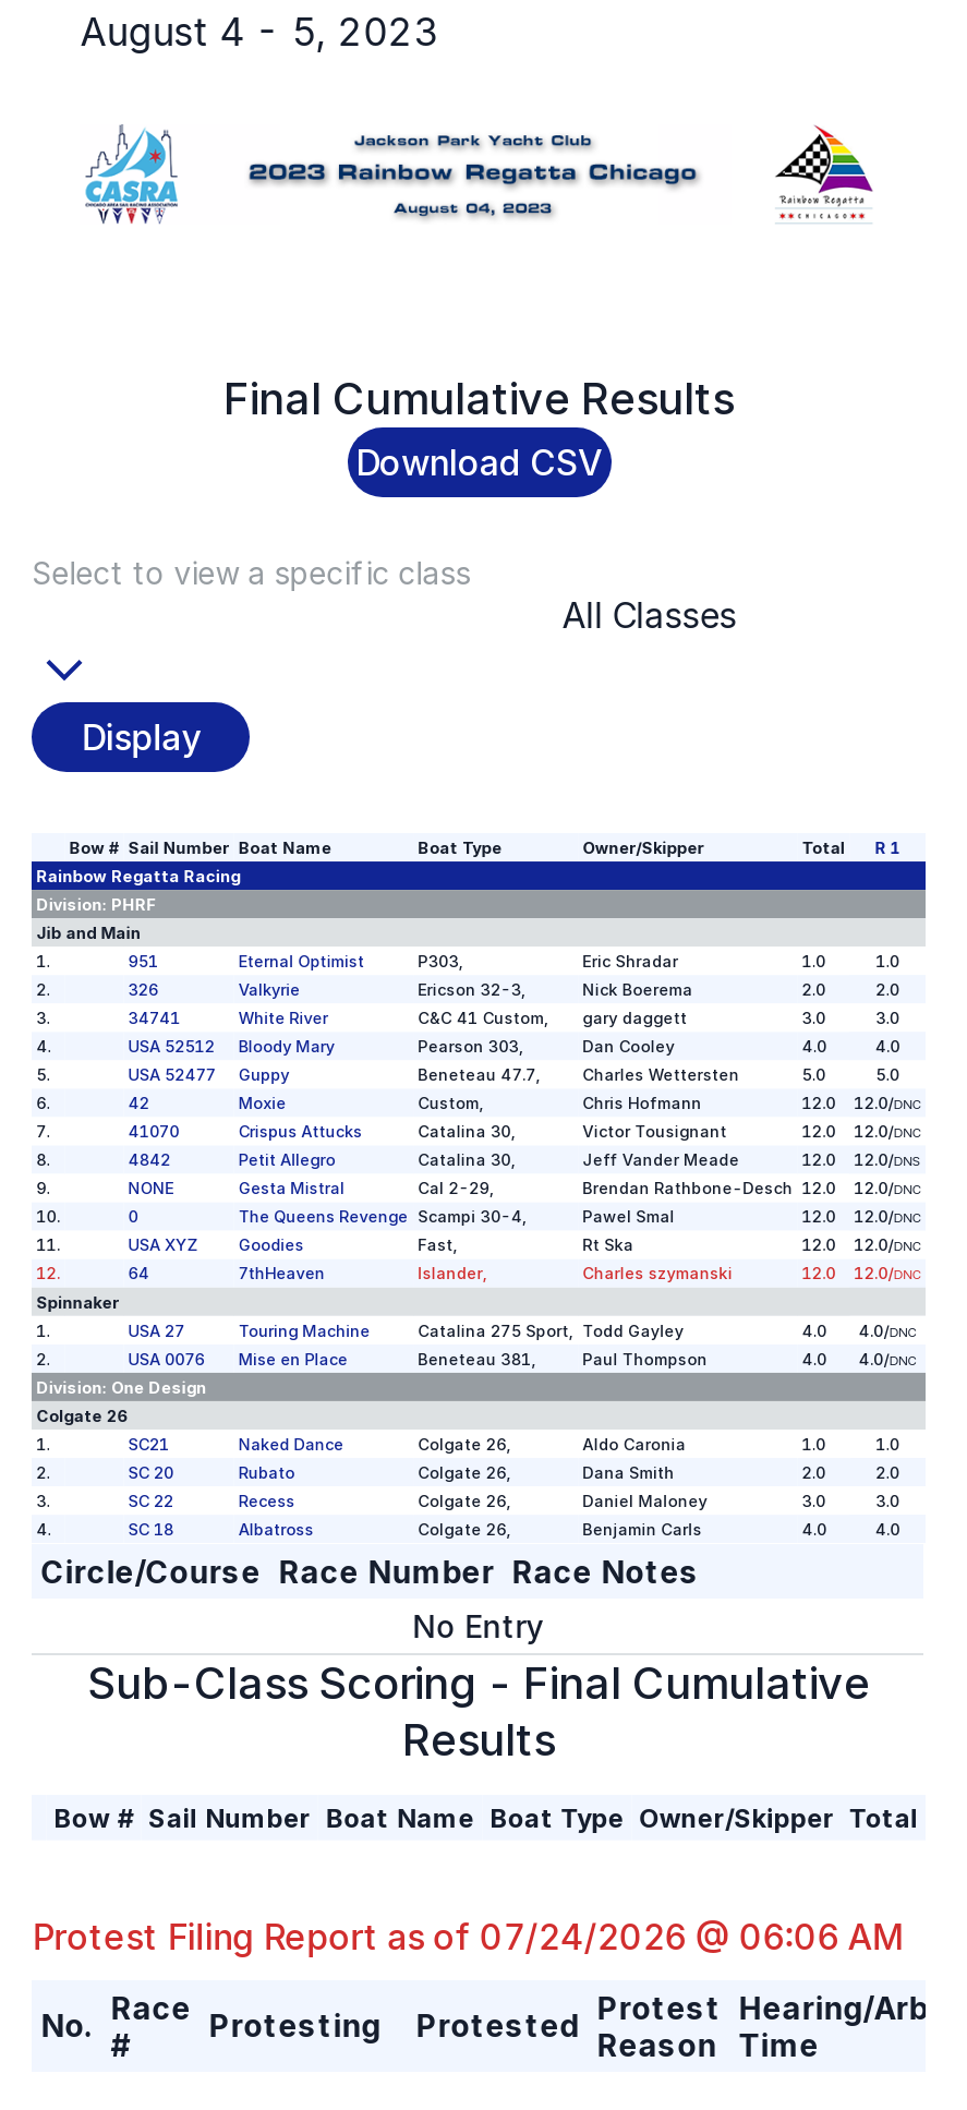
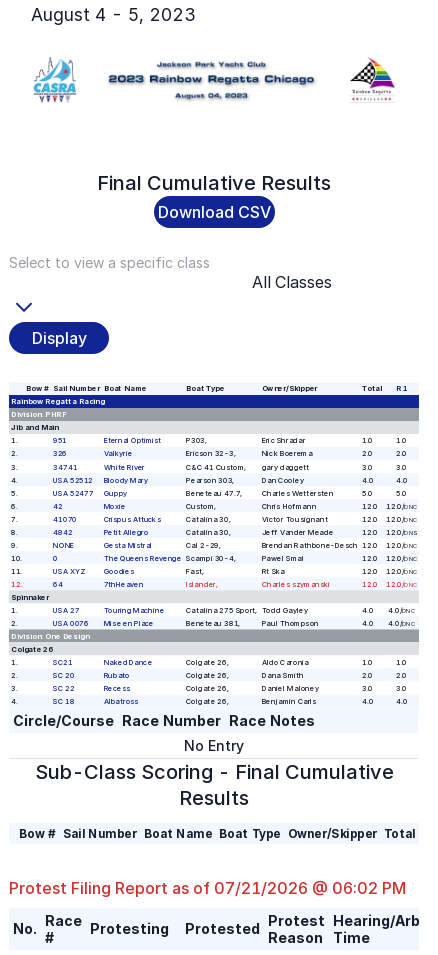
[32,1914,902,1957] Protest Filing Report as of 07/24/2026 @ 06:06 AM -> [9,877,406,897] Protest Filing Report as of 07/21/2026 @ 06:02 PM

